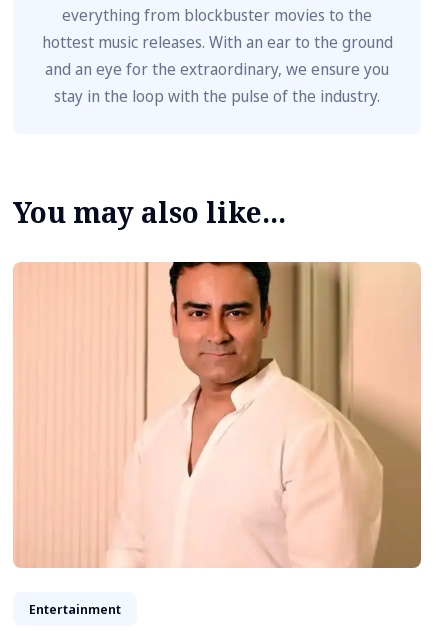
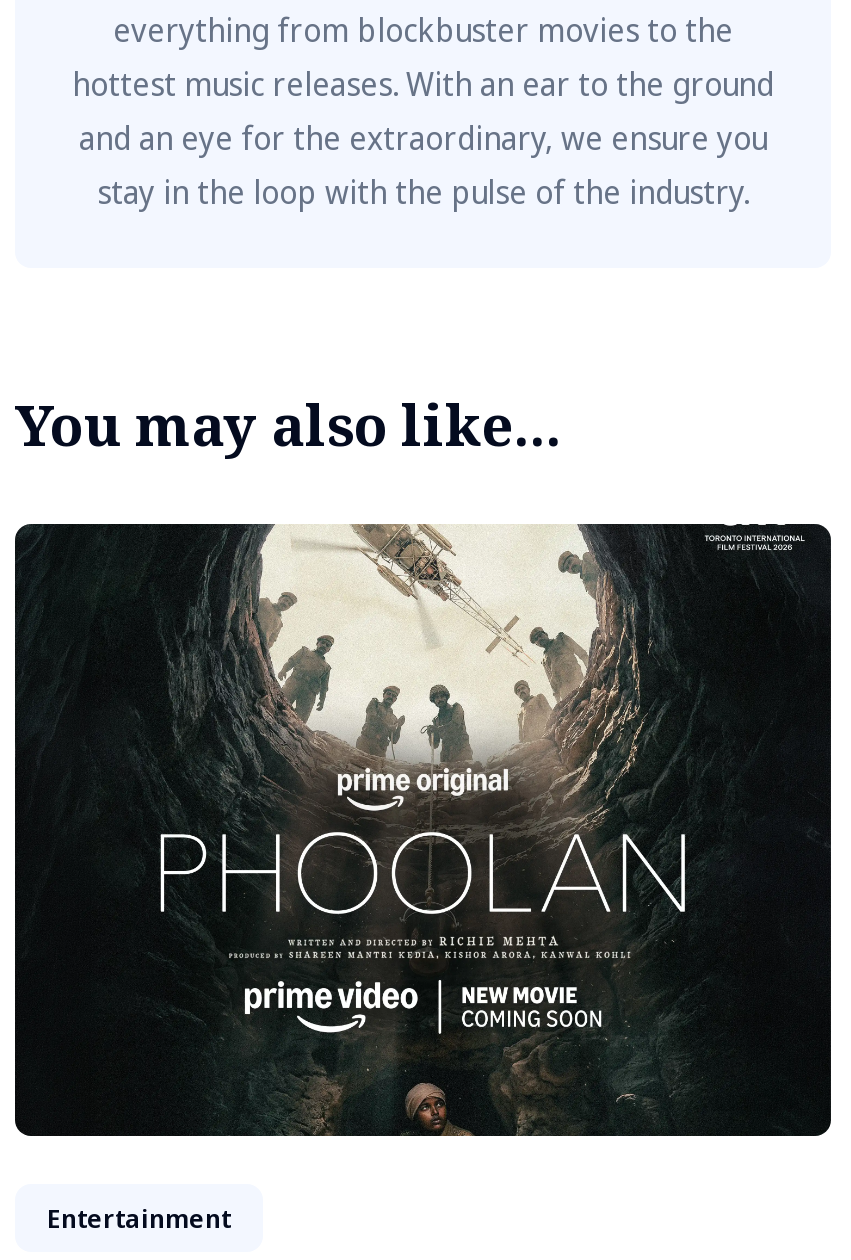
[13,261,422,569] [image] -> [13,522,833,1138] [image]

